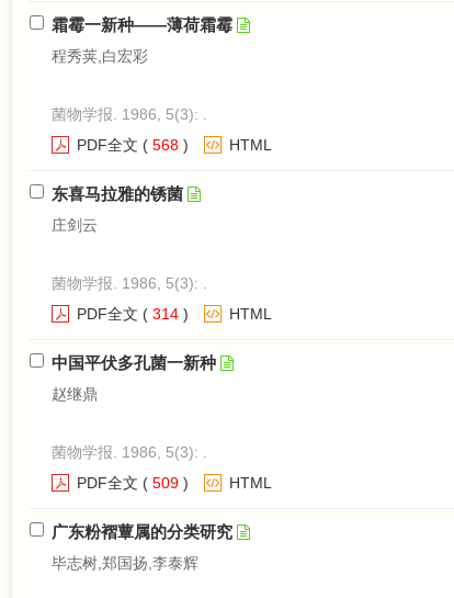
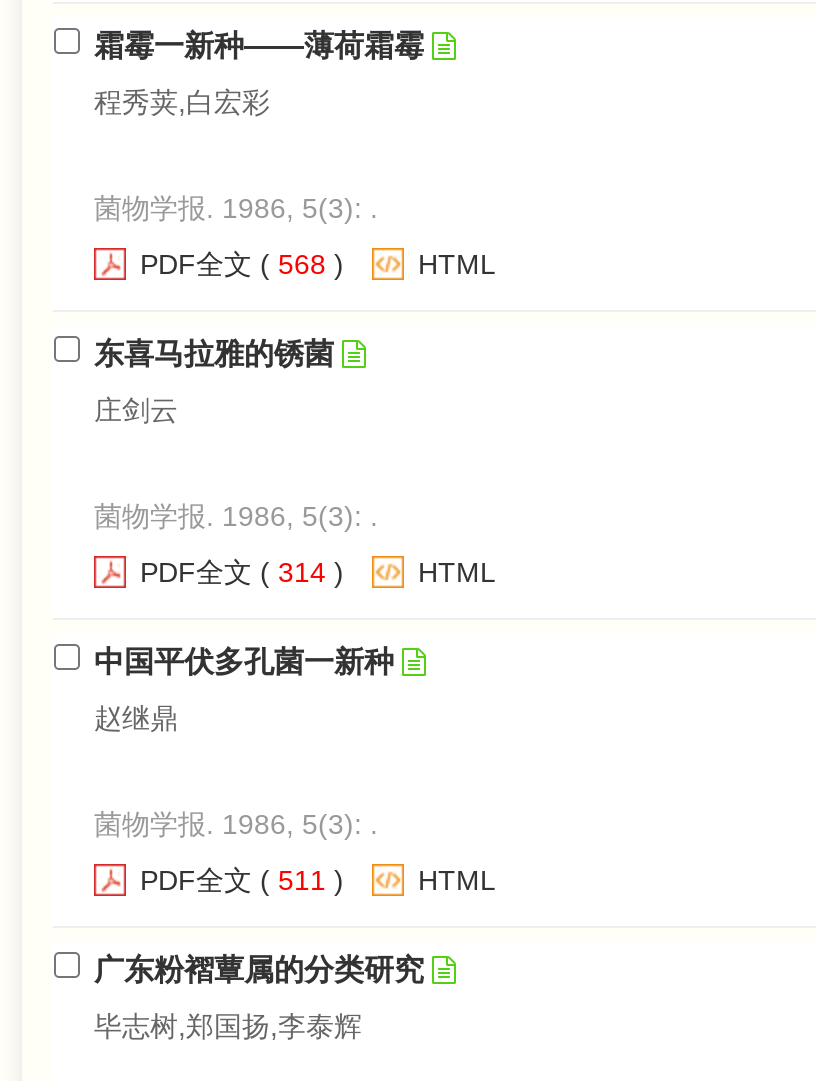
[77,474,193,492] PDF全文( 509) -> [140,864,352,896] PDF全文( 511)

